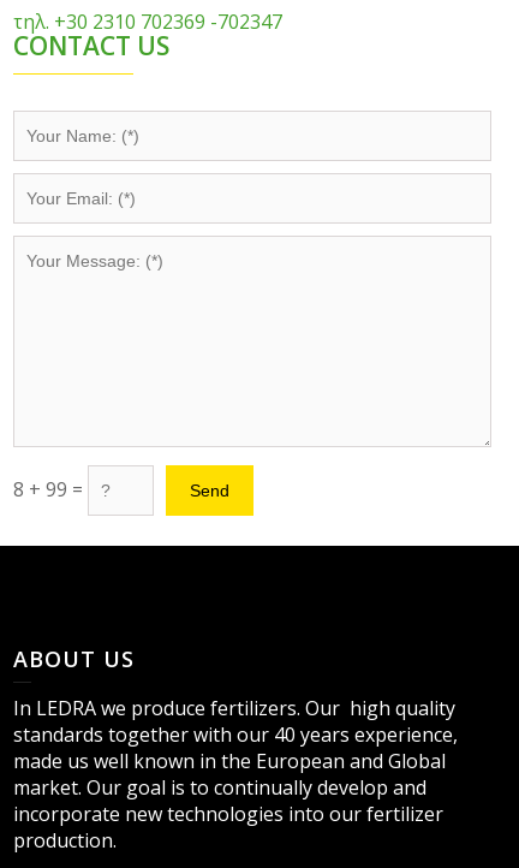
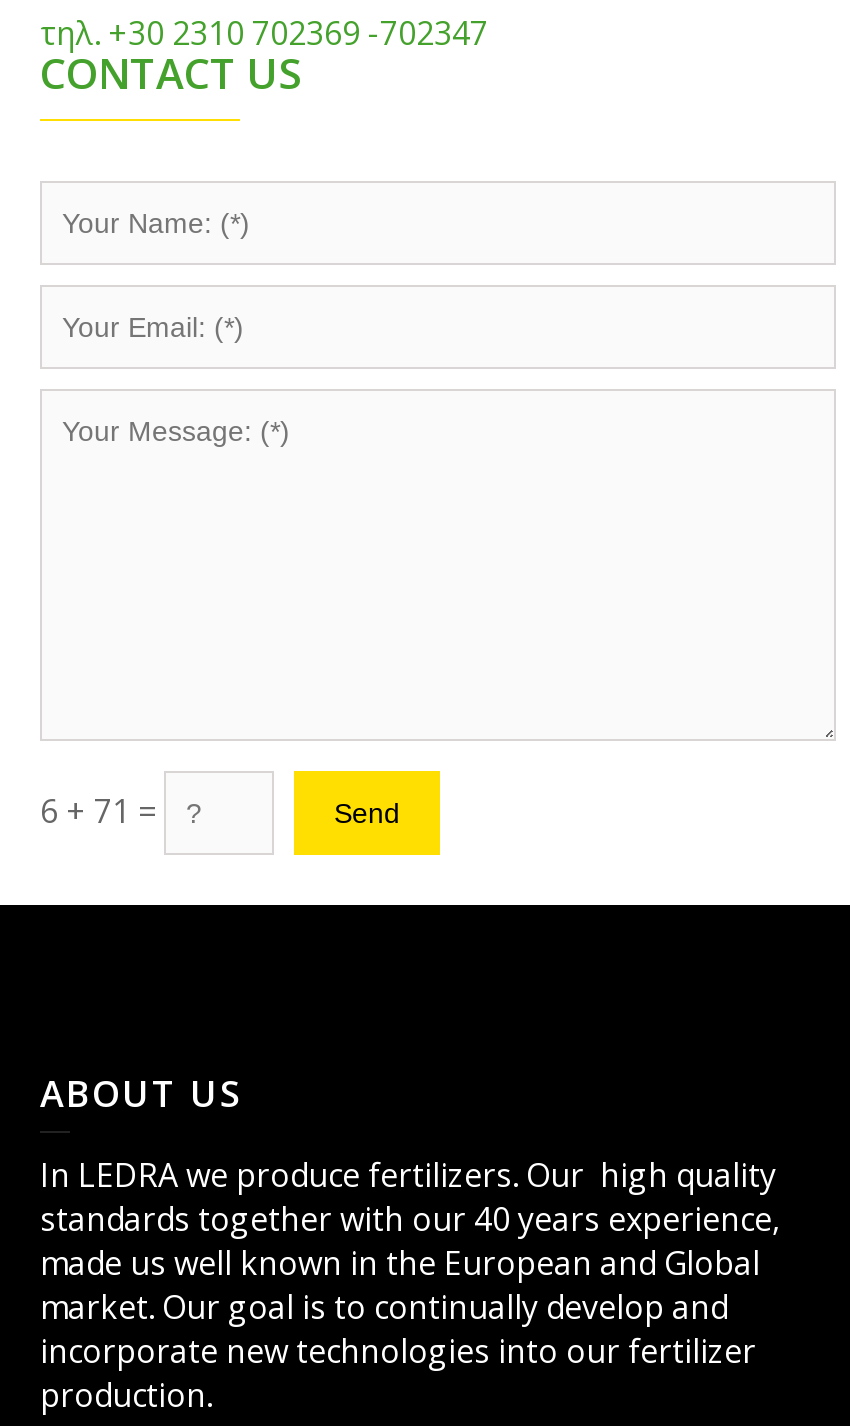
[13,476,88,502] 8 + 99 = -> [40,789,164,833] 6 + 71 =

